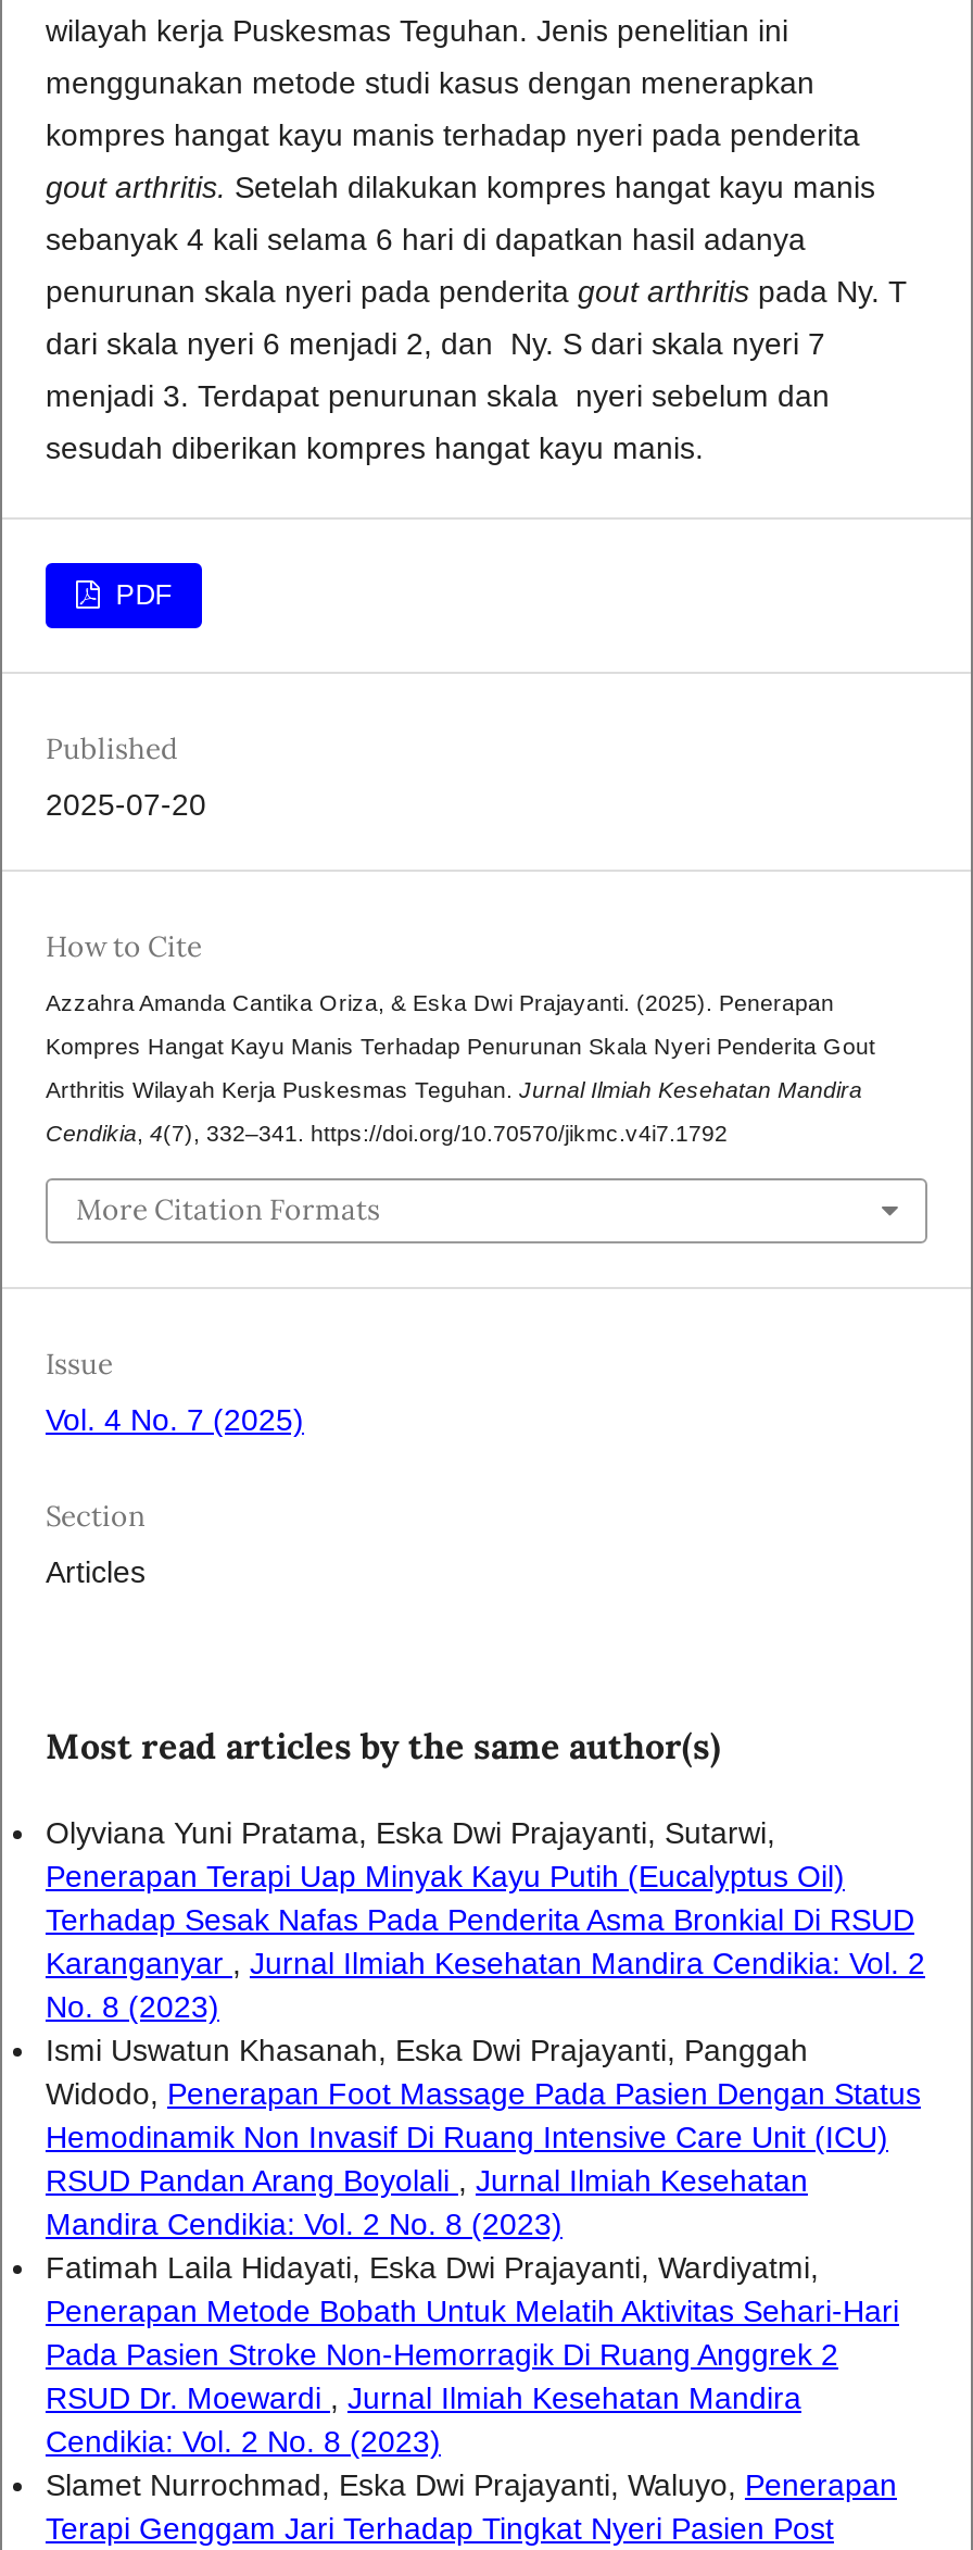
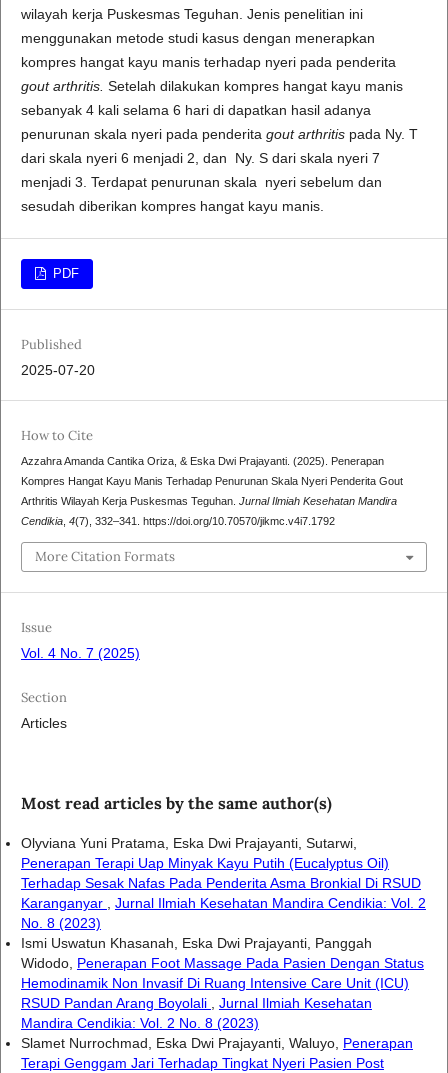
[46,2249,899,2458] Fatimah Laila Hidayati, Eska Dwi Prajayanti, Wardiyatmi, | Penerapan Metode Bobath Untuk Melatih Aktivitas Sehari-Hari | Pada Pasien Stroke Non-Hemorragik Di Ruang Anggrek 2 | RSUD Dr. Moewardi, Jurnal Ilmiah Kesehatan Mandira | Cendikia: Vol. 2 No. 8 (2023) -> none

